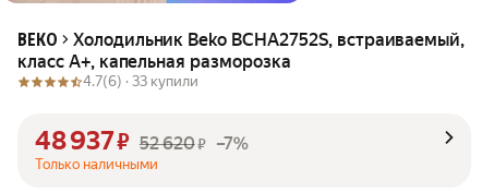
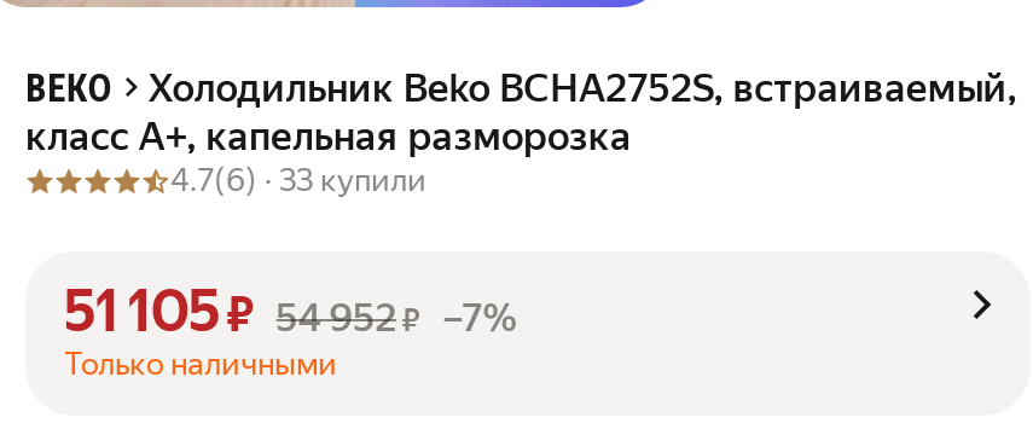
[35,126,250,156] 48 937 ₽ 52 620 ₽ –7% -> [64,278,519,346] 51 105 ₽ 54 952 ₽ –7%

